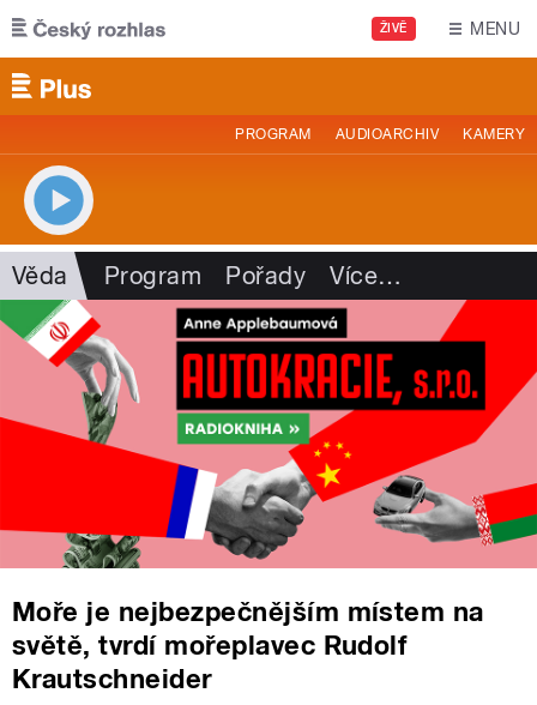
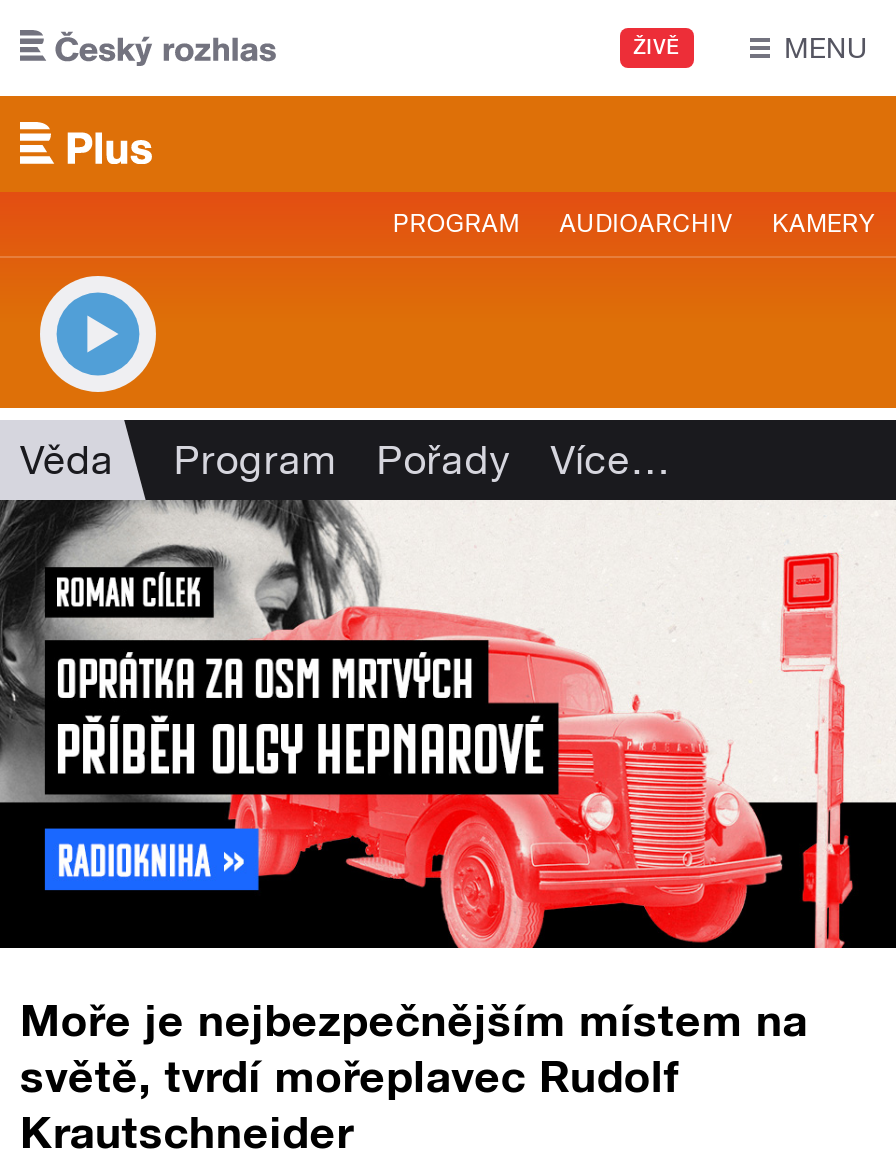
[4,299,533,570] [image] -> [6,498,890,950] [image]

